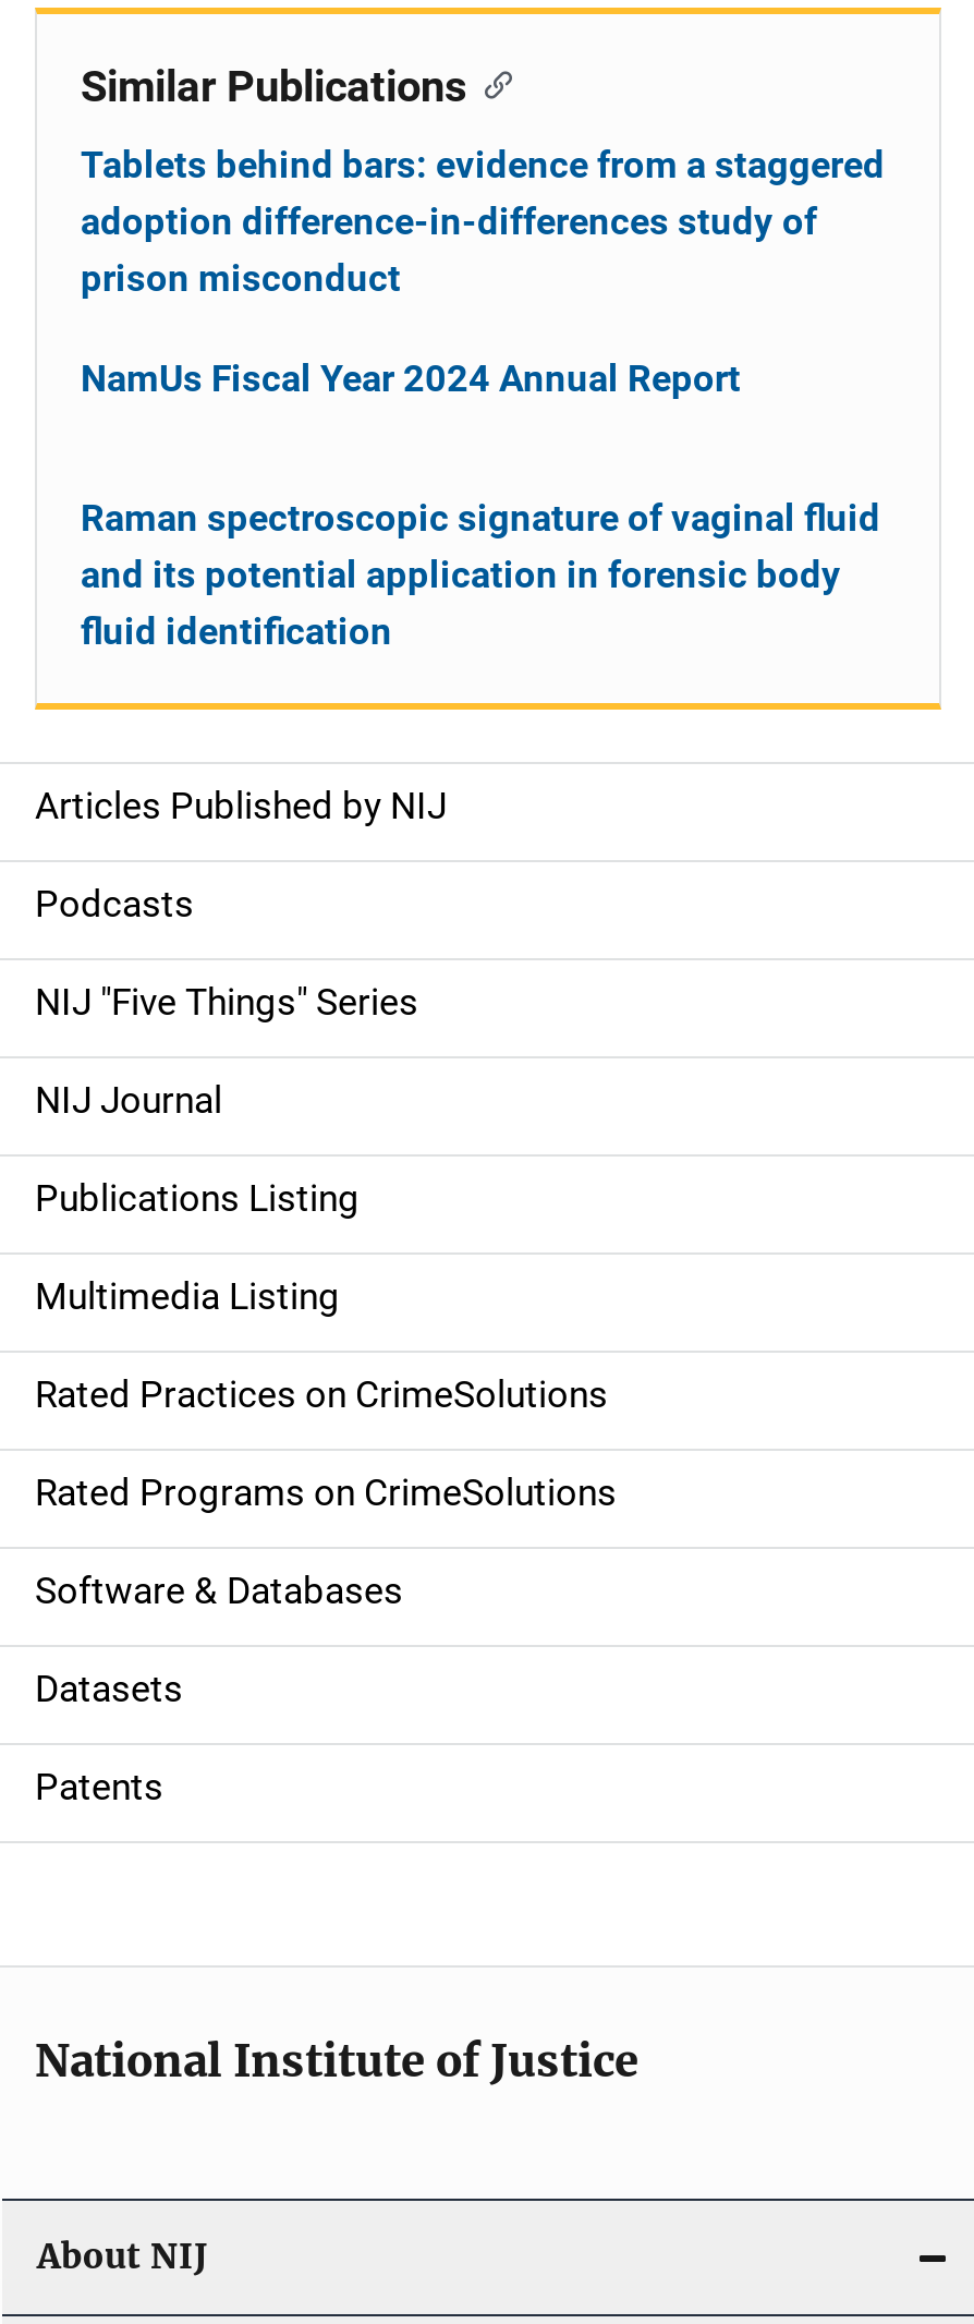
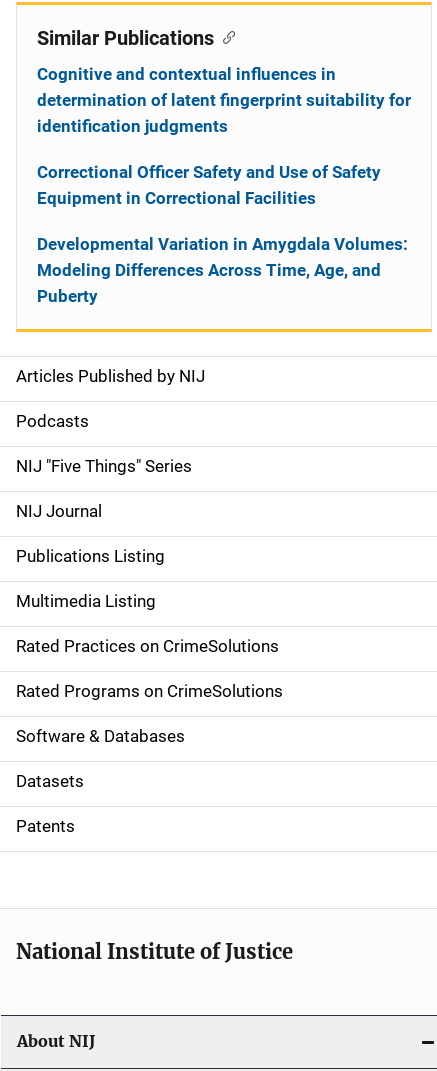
[81,143,885,300] Tablets behind bars: evidence from a staggered | adoption difference-in-differences study of | prison misconduct -> [37,64,411,136] Cognitive and contextual influences in | determination of latent fingerprint suitability for | identification judgments
[81,356,741,400] NamUs Fiscal Year 2024 Annual Report -> [37,162,381,208] Correctional Officer Safety and Use of Safety | Equipment in Correctional Facilities
[81,496,880,653] Raman spectroscopic signature of vaginal fluid | and its potential application in forensic body | fluid identification -> [37,234,408,306] Developmental Variation in Amygdala Volumes: | Modeling Differences Across Time, Age, and | Puberty

